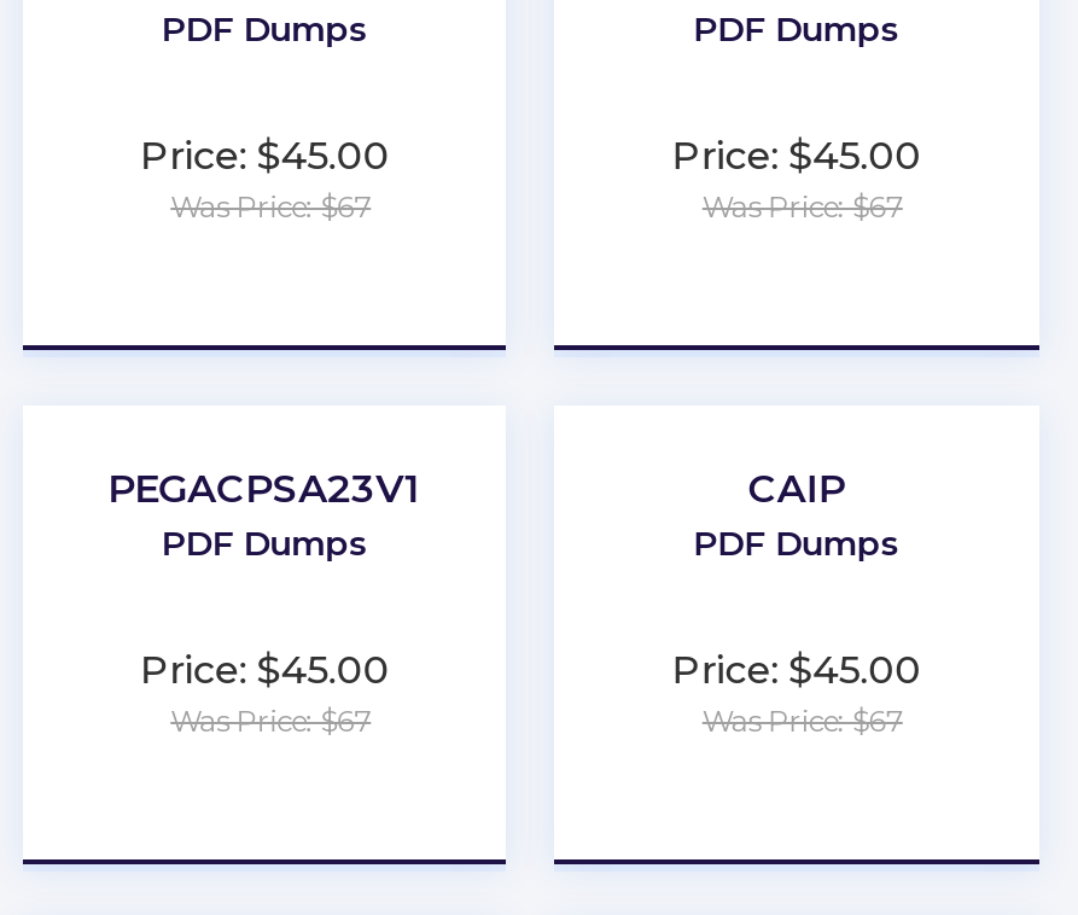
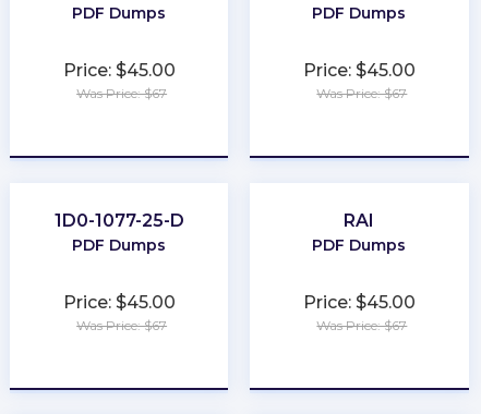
[108,466,422,512] PEGACPSA23V1 -> [54,210,184,231] 1D0-1077-25-D
[748,466,845,512] CAIP -> [344,210,375,231] RAI

